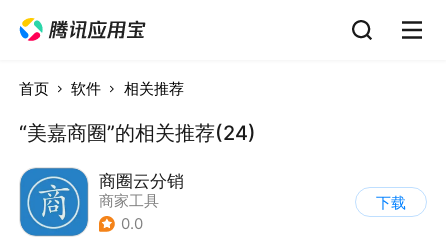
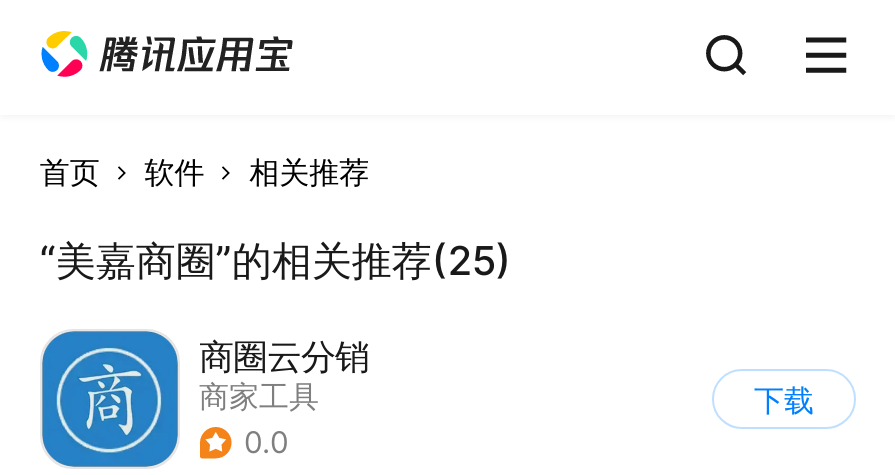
[19,120,256,144] “美嘉商圈”的相关推荐(24) -> [40,236,512,284] “美嘉商圈”的相关推荐(25)

